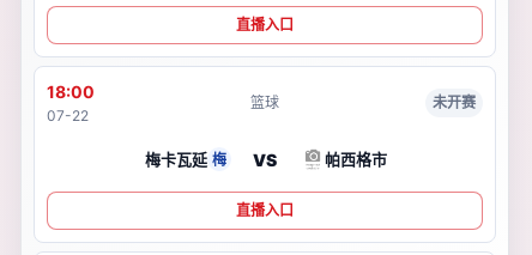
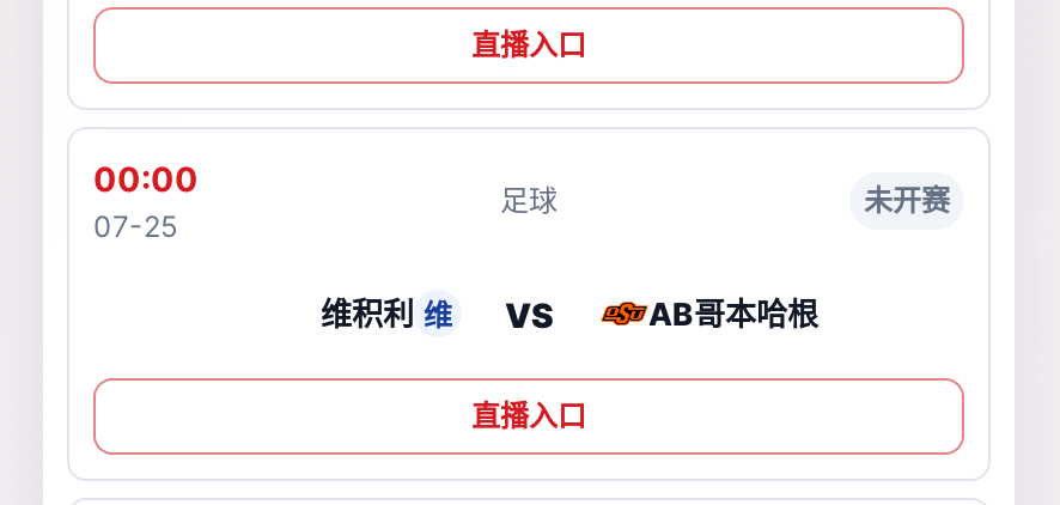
[47,81,95,125] 18:00 | 07-22 -> [93,158,199,244] 00:00 | 07-25
[250,93,279,111] 篮球 -> [500,182,558,218] 足球
[145,150,226,169] 梅 | 梅卡瓦延 -> [321,294,452,333] 维 | 维积利
[325,150,387,169] 帕西格市 -> [648,294,818,333] AB哥本哈根

